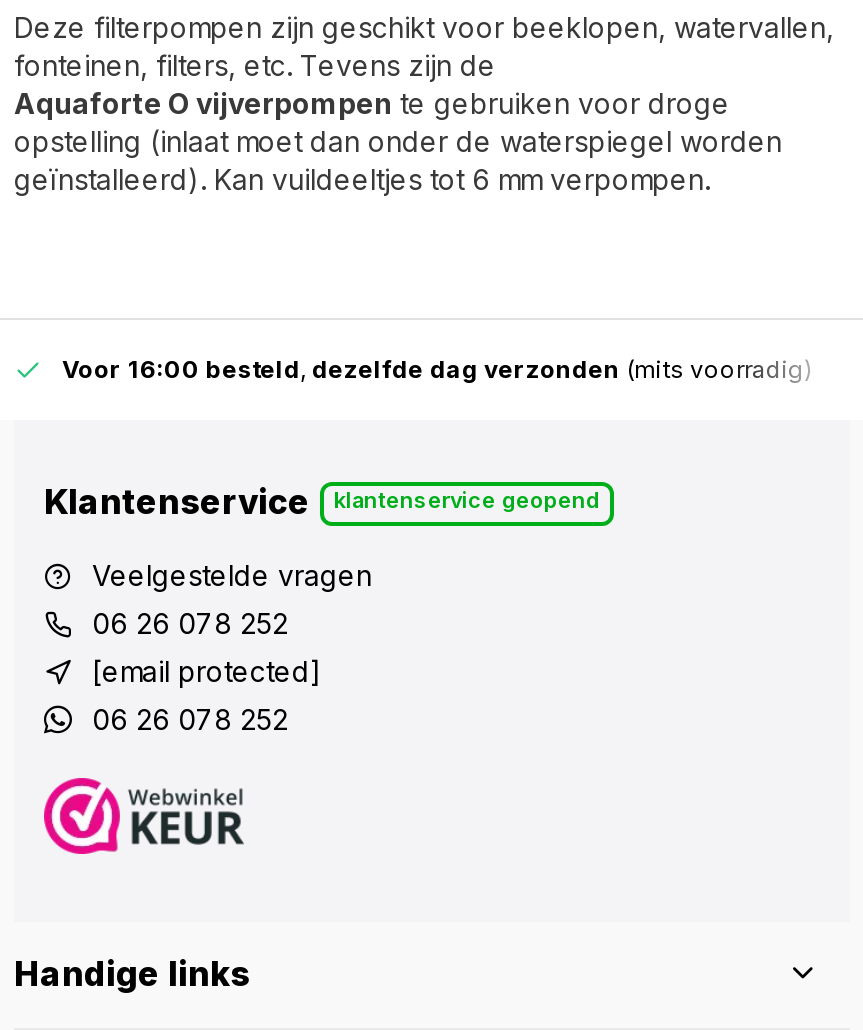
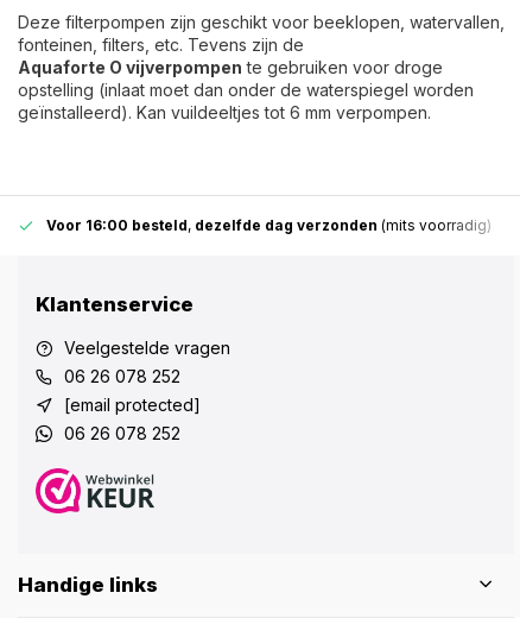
[334,485,600,513] klantenservice geopend -> none

